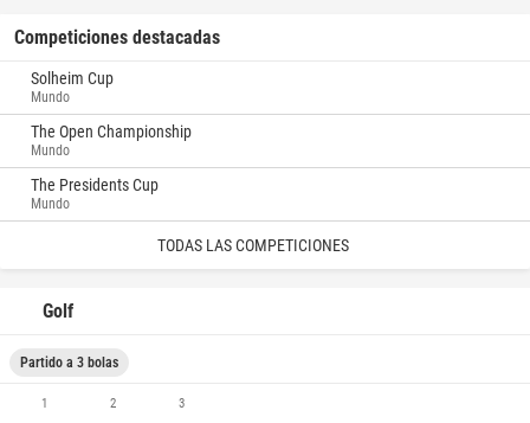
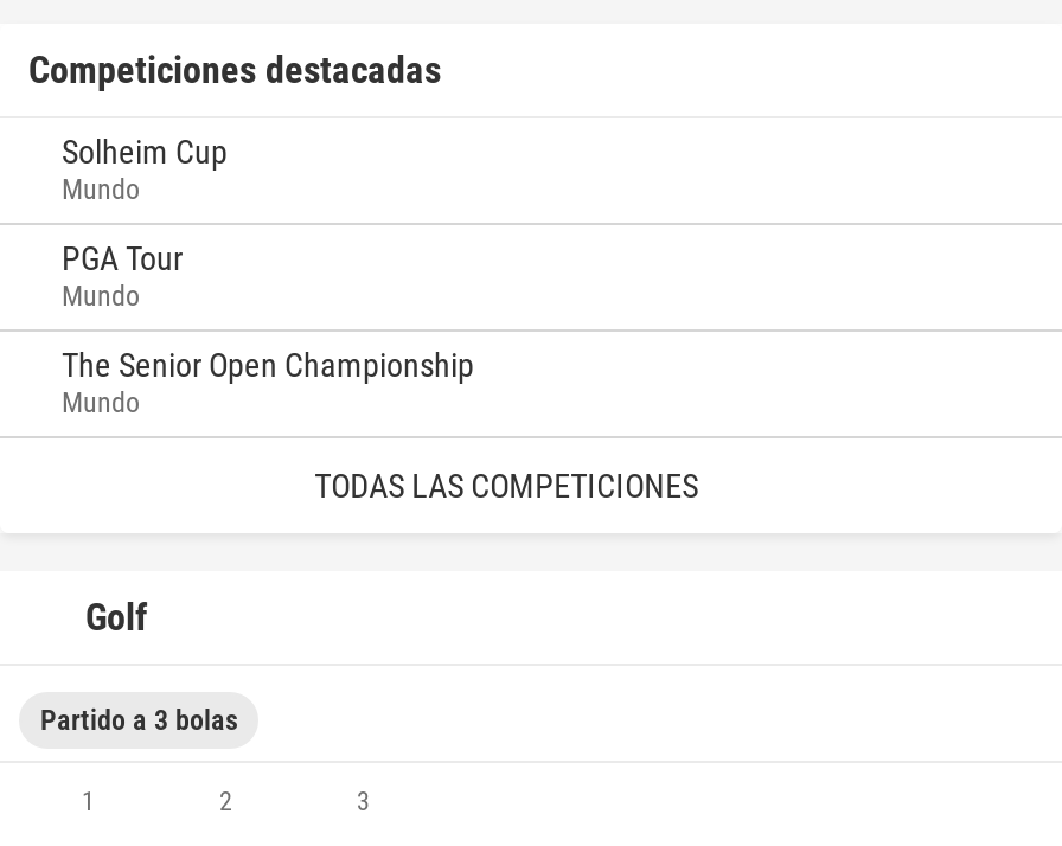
[31,122,192,141] The Open Championship -> [62,239,183,277] PGA Tour
[31,175,159,194] The Presidents Cup -> [62,346,474,384] The Senior Open Championship

